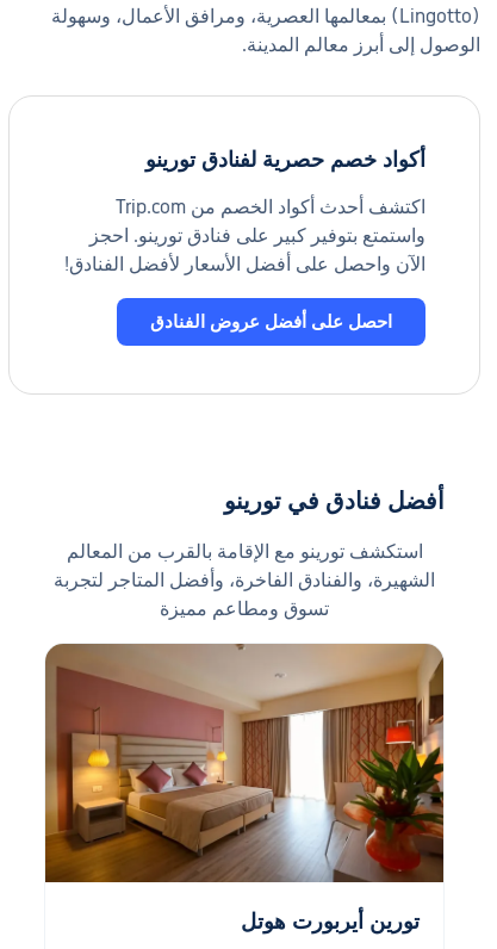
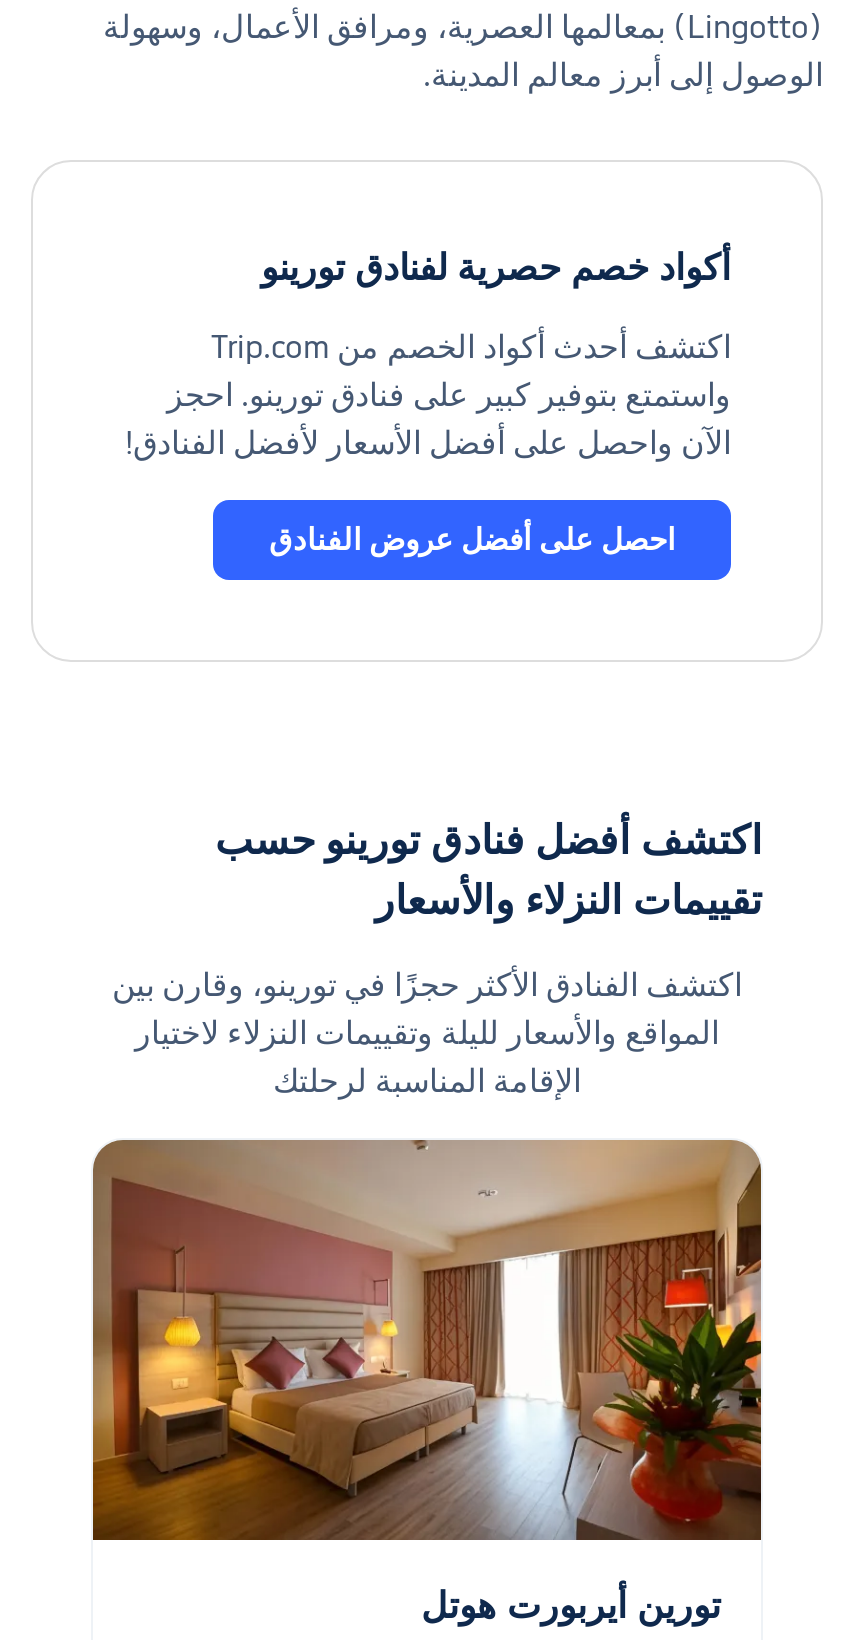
[224,486,445,515] أفضل فنادق في تورينو -> [215,816,763,924] اكتشف أفضل فنادق تورينو حسب | تقييمات النزلاء والأسعار
[54,540,435,620] استكشف تورينو مع الإقامة بالقرب من المعالم | الشهيرة، والفنادق الفاخرة، وأفضل المتاجر لتجربة | تسوق ومطاعم مميزة -> [112,966,742,1100] اكتشف الفنادق الأكثر حجزًا في تورينو، وقارن بين | المواقع والأسعار لليلة وتقييمات النزلاء لاختيار | الإقامة المناسبة لرحلتك

